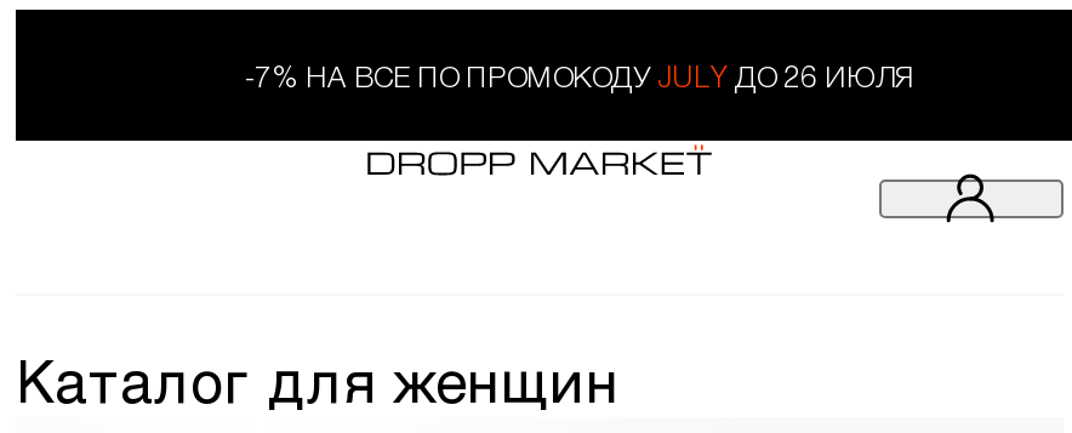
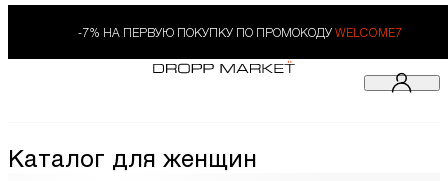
[245,58,912,92] -7% НА ВСЕ ПО ПРОМОКОДУ JULY ДО 26 ИЮЛЯ -> [78,25,402,39] -7% НА ПЕРВУЮ ПОКУПКУ ПО ПРОМОКОДУ WELCOME7

